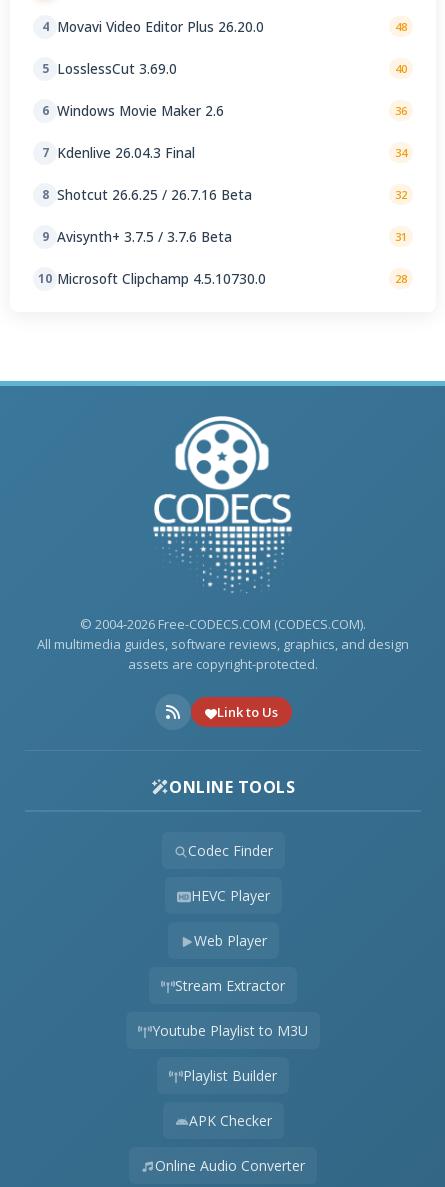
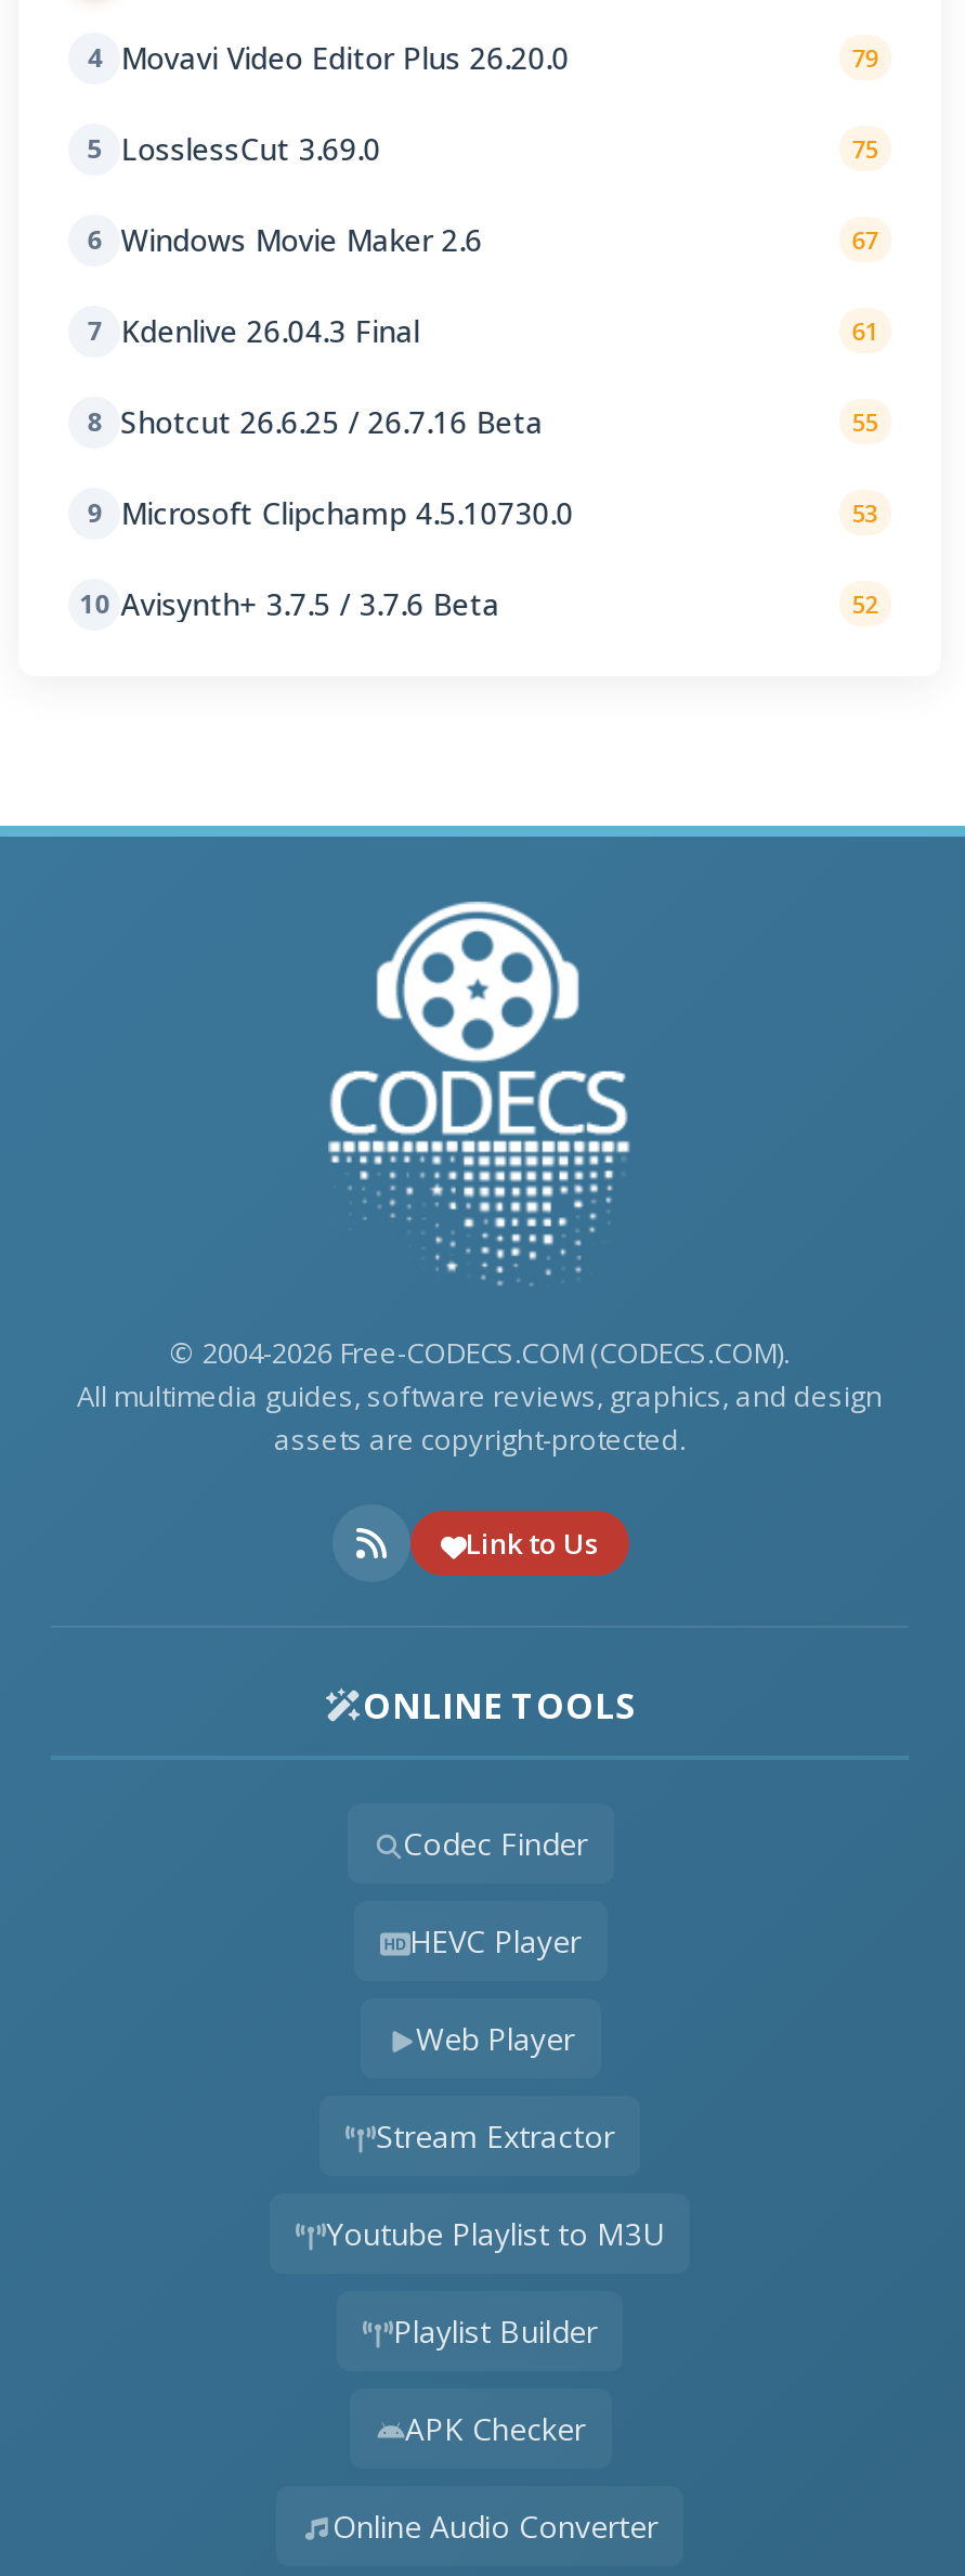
[395,19,407,34] 48 -> [852,41,878,74] 79
[395,61,407,76] 40 -> [852,132,878,165] 75
[395,103,407,118] 36 -> [852,223,878,256] 67
[395,145,407,160] 34 -> [852,314,878,347] 61
[395,187,407,202] 32 -> [852,405,878,438] 55
[42,227,407,246] 9 Avisynth+ 3.7.5 / 3.7.6 Beta | 31 -> [87,492,878,533] 9 Microsoft Clipchamp 4.5.10730.0 | 53
[38,269,407,288] 10 Microsoft Clipchamp 4.5.10730.0 | 28 -> [79,583,878,624] 10 Avisynth+ 3.7.5 / 3.7.6 Beta | 52

